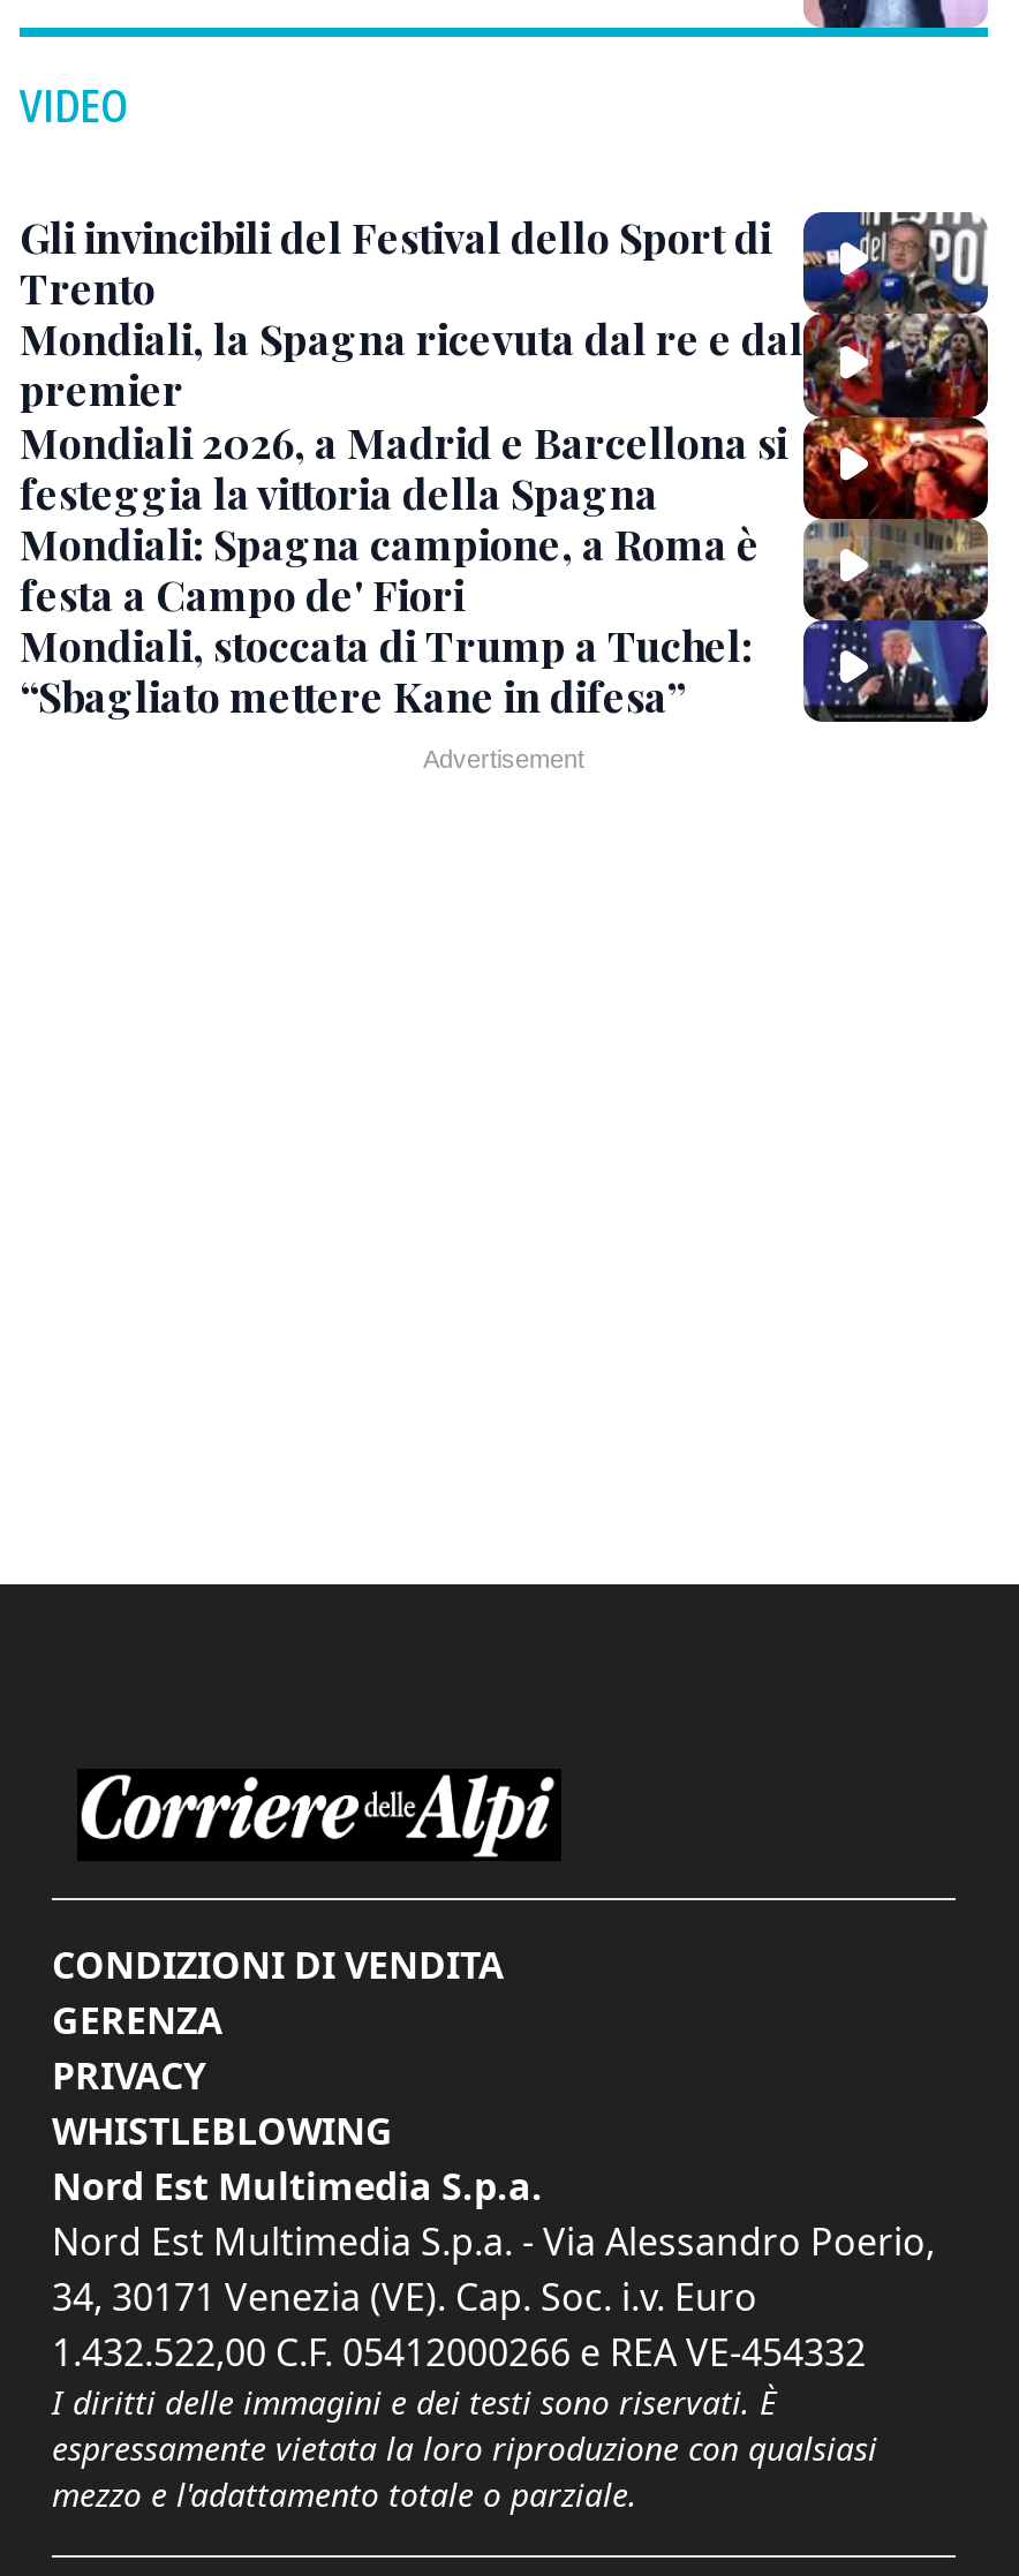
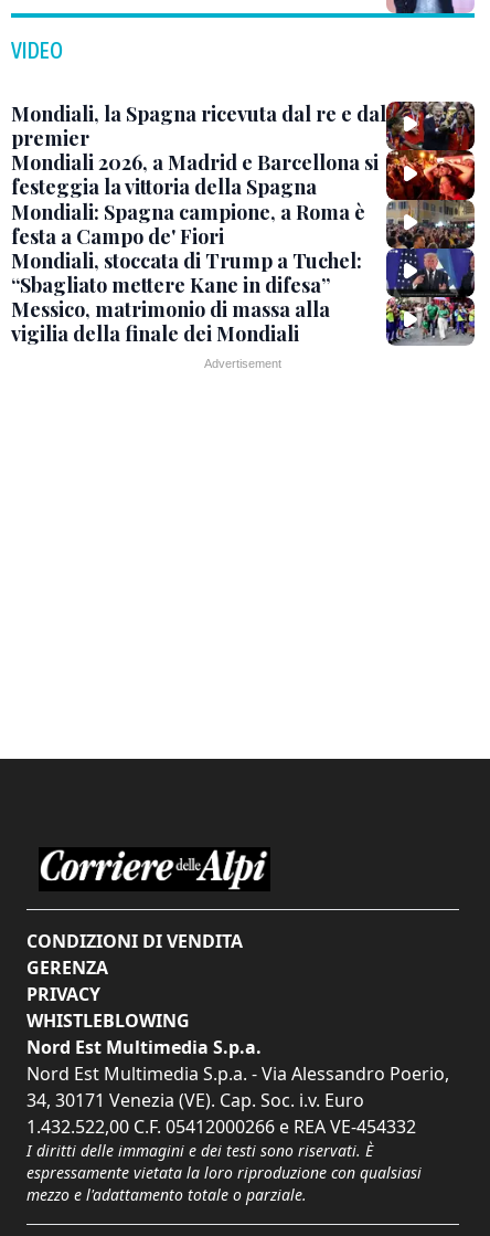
[20,210,990,316] [image] | Gli invincibili del Festival dello Sport di | Trento -> none
moved [20,312,803,724] -> [11,101,386,298]: Mondiali, la Spagna ricevuta dal re e dal | premier | Mondiali 2026, a Madrid e Barcellona si | festeggia la vittoria della Spagna | Mondiali: Spagna campione, a Roma è | festa a Campo de' Fiori | Mondiali, stoccata di Trump a Tuchel: | “Sbagliato mettere Kane in difesa”
none -> [11,296,330,347] Messico, matrimonio di massa alla | vigilia della finale dei Mondiali
none -> [385,297,475,346] [image]

